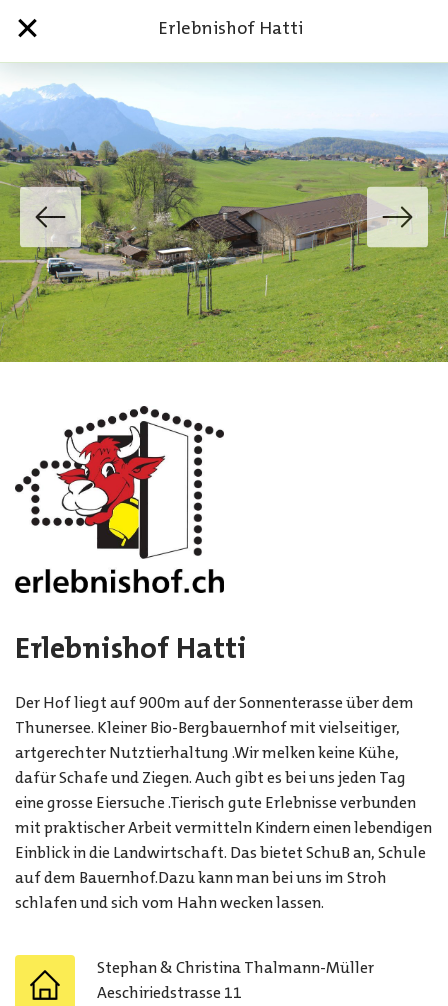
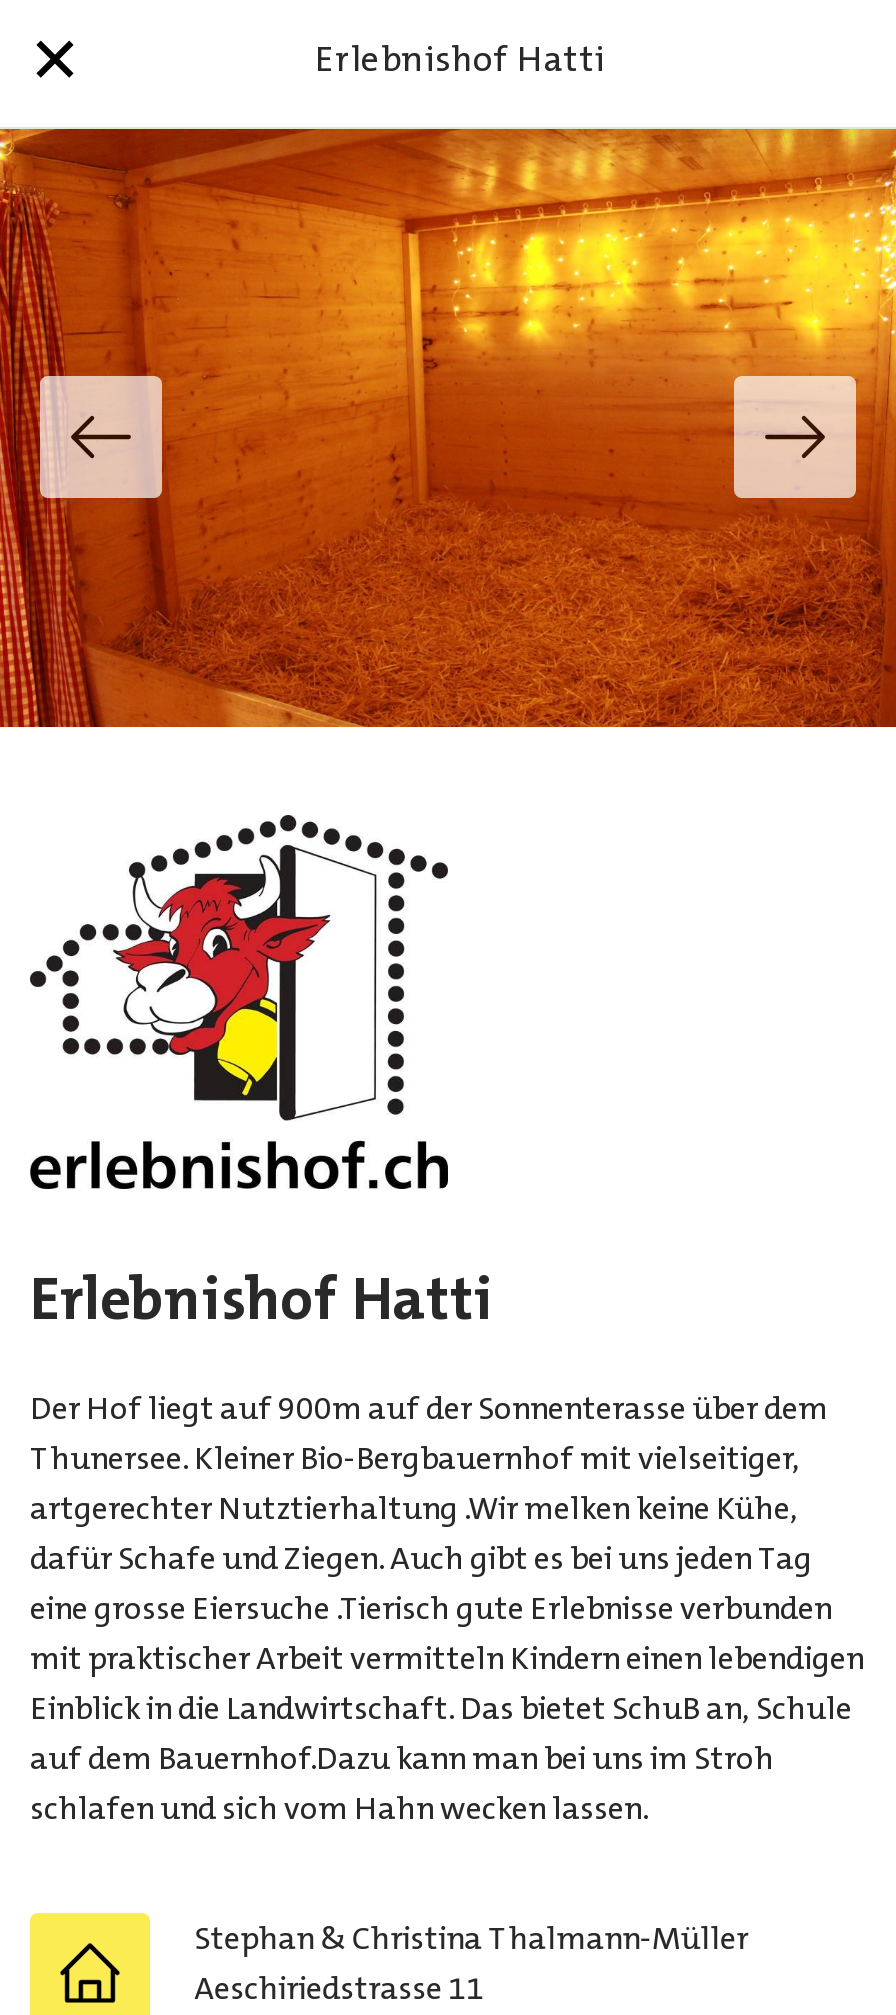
[3,63,445,363] [image] -> [6,127,890,729] [image]

